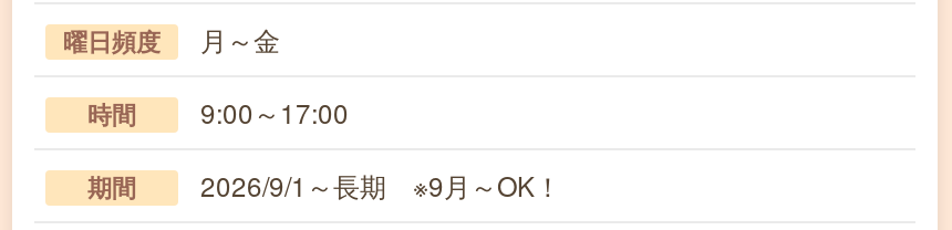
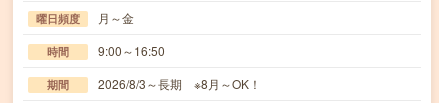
[87,93,349,130] 時間 9:00～17:00 -> [47,42,165,59] 時間 9:00～16:50
[87,166,561,203] 期間 2026/9/1～長期 ※9月～OK！ -> [47,75,261,92] 期間 2026/8/3～長期 ※8月～OK！

